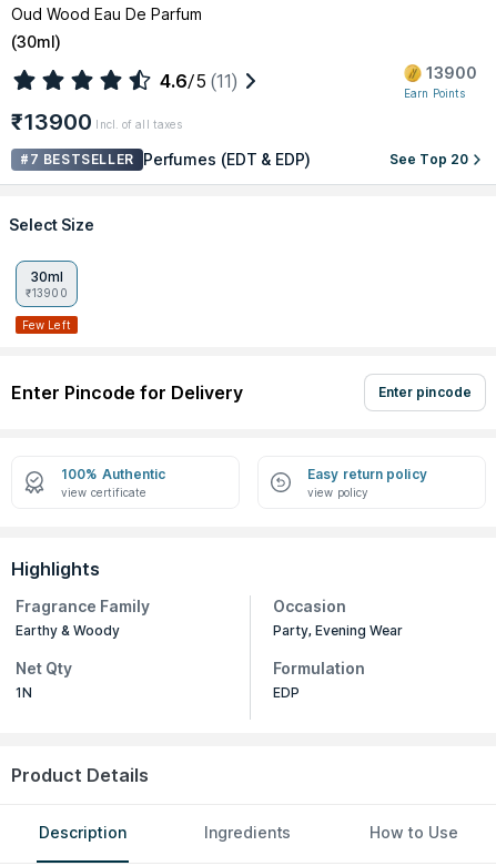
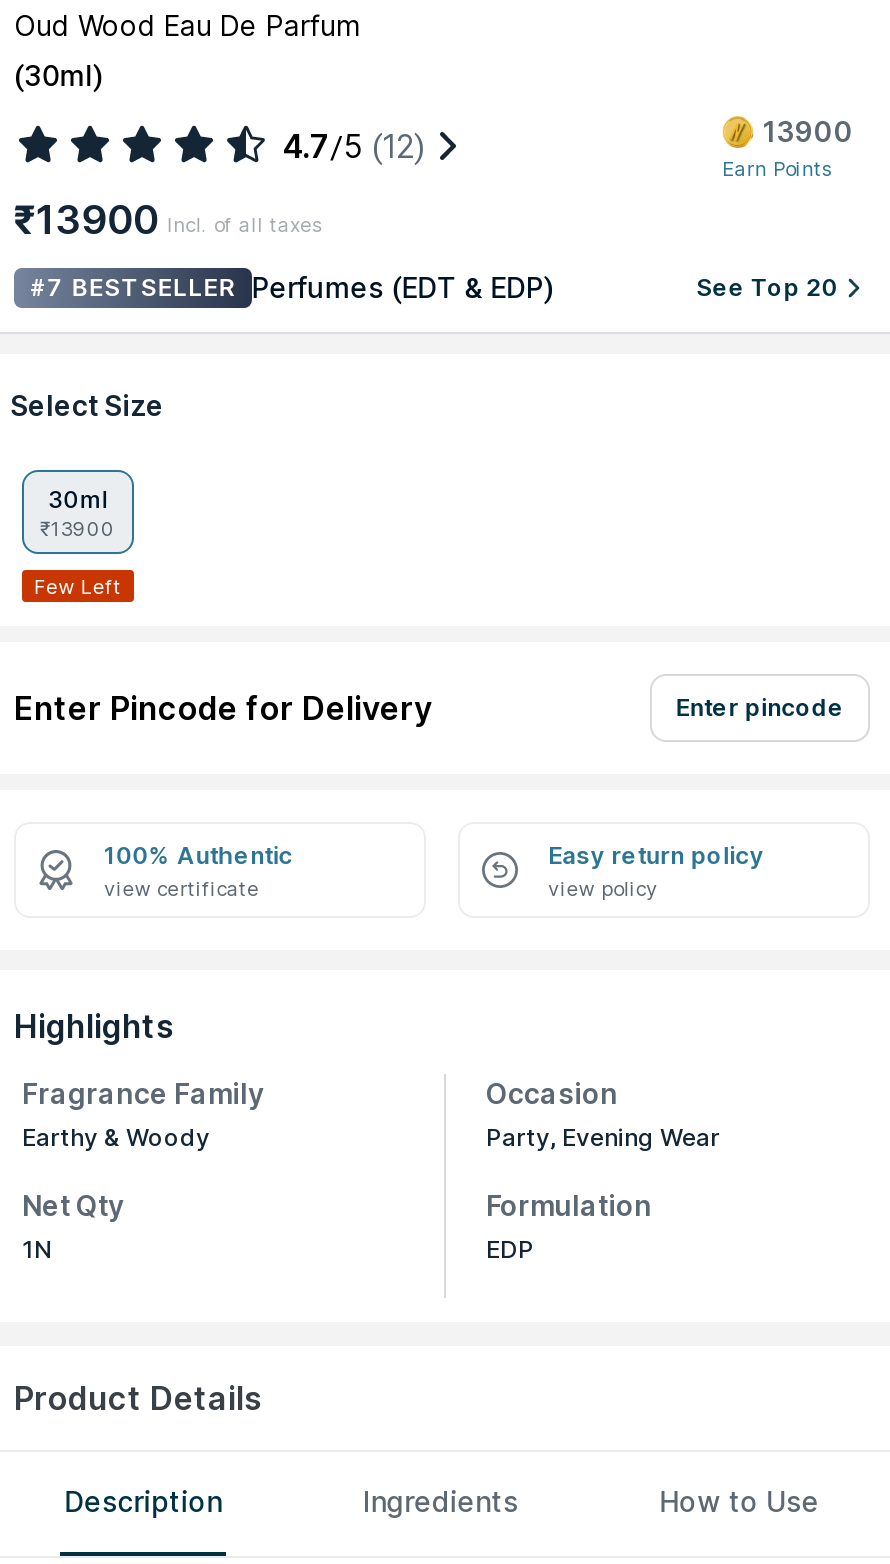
[160,70,237,92] 4.6/5 (11) -> [282,126,424,166] 4.7/5 (12)

